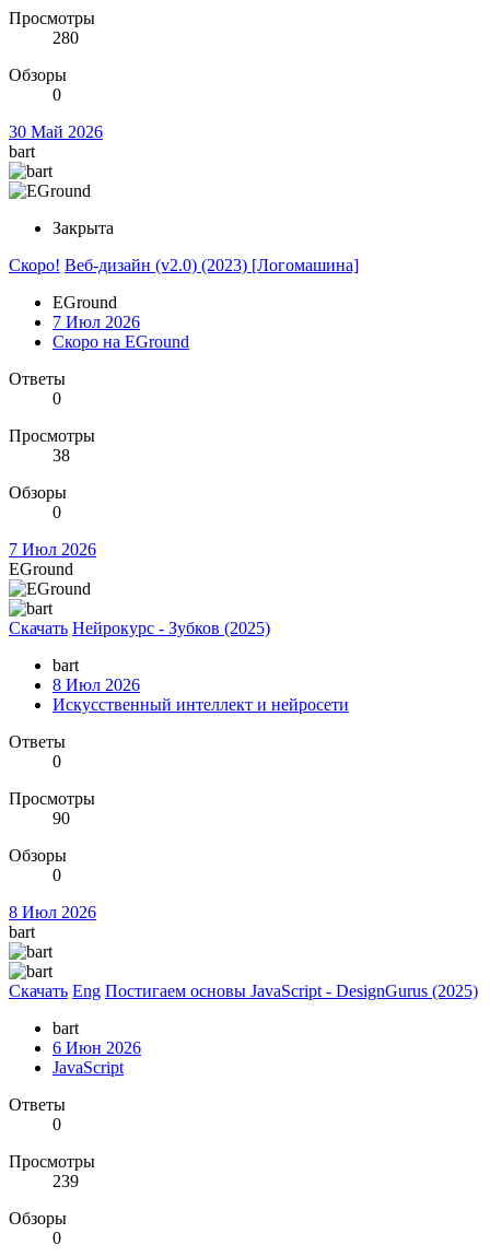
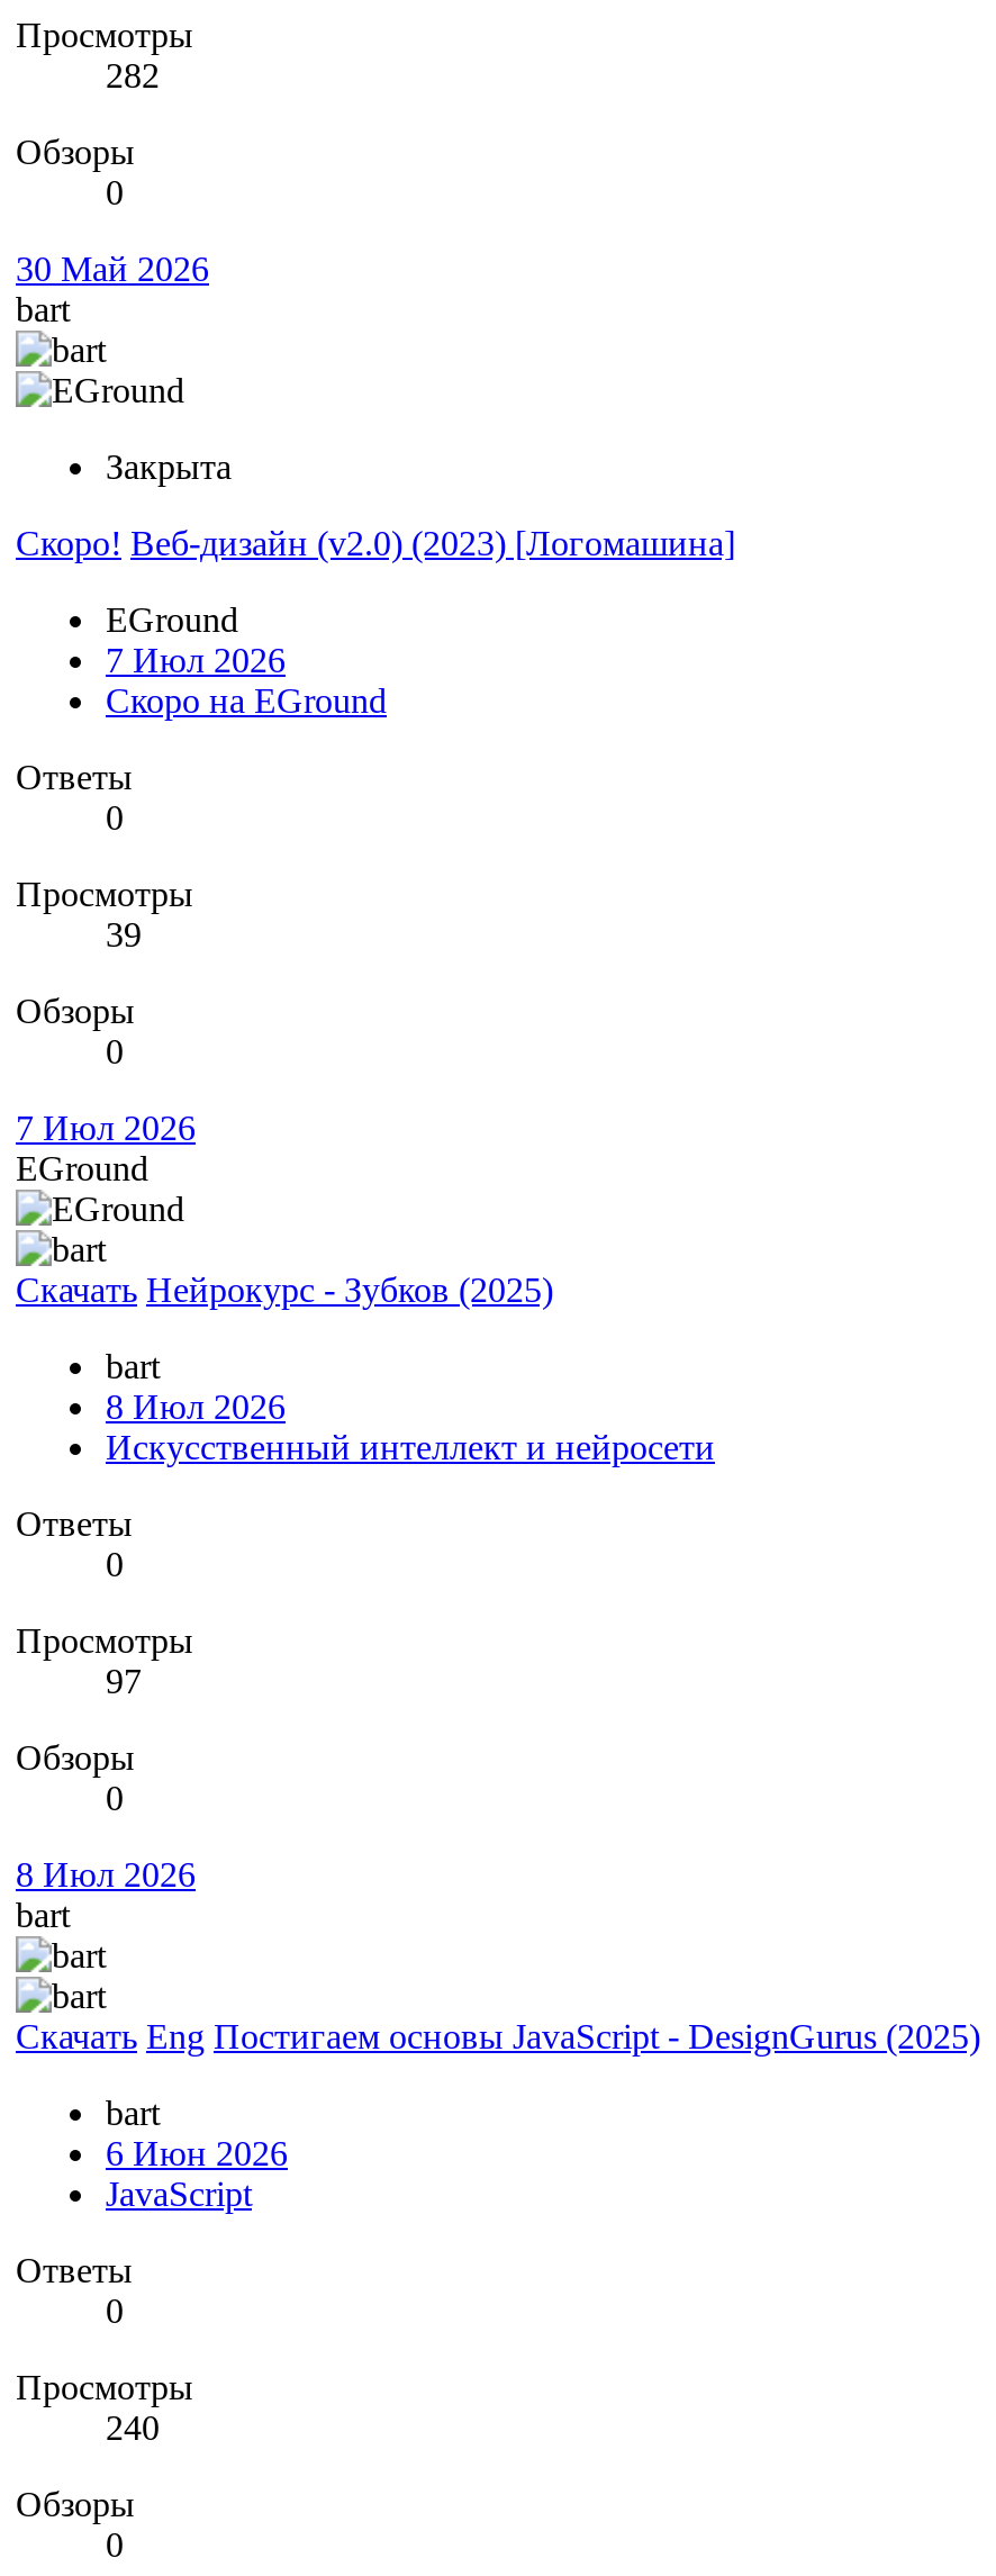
[52,29,79,47] 280 -> [106,57,160,95] 282
[52,446,70,465] 38 -> [106,916,142,954] 39
[52,809,70,828] 90 -> [106,1663,142,1701] 97
[52,1172,79,1191] 239 -> [106,2409,160,2447] 240

